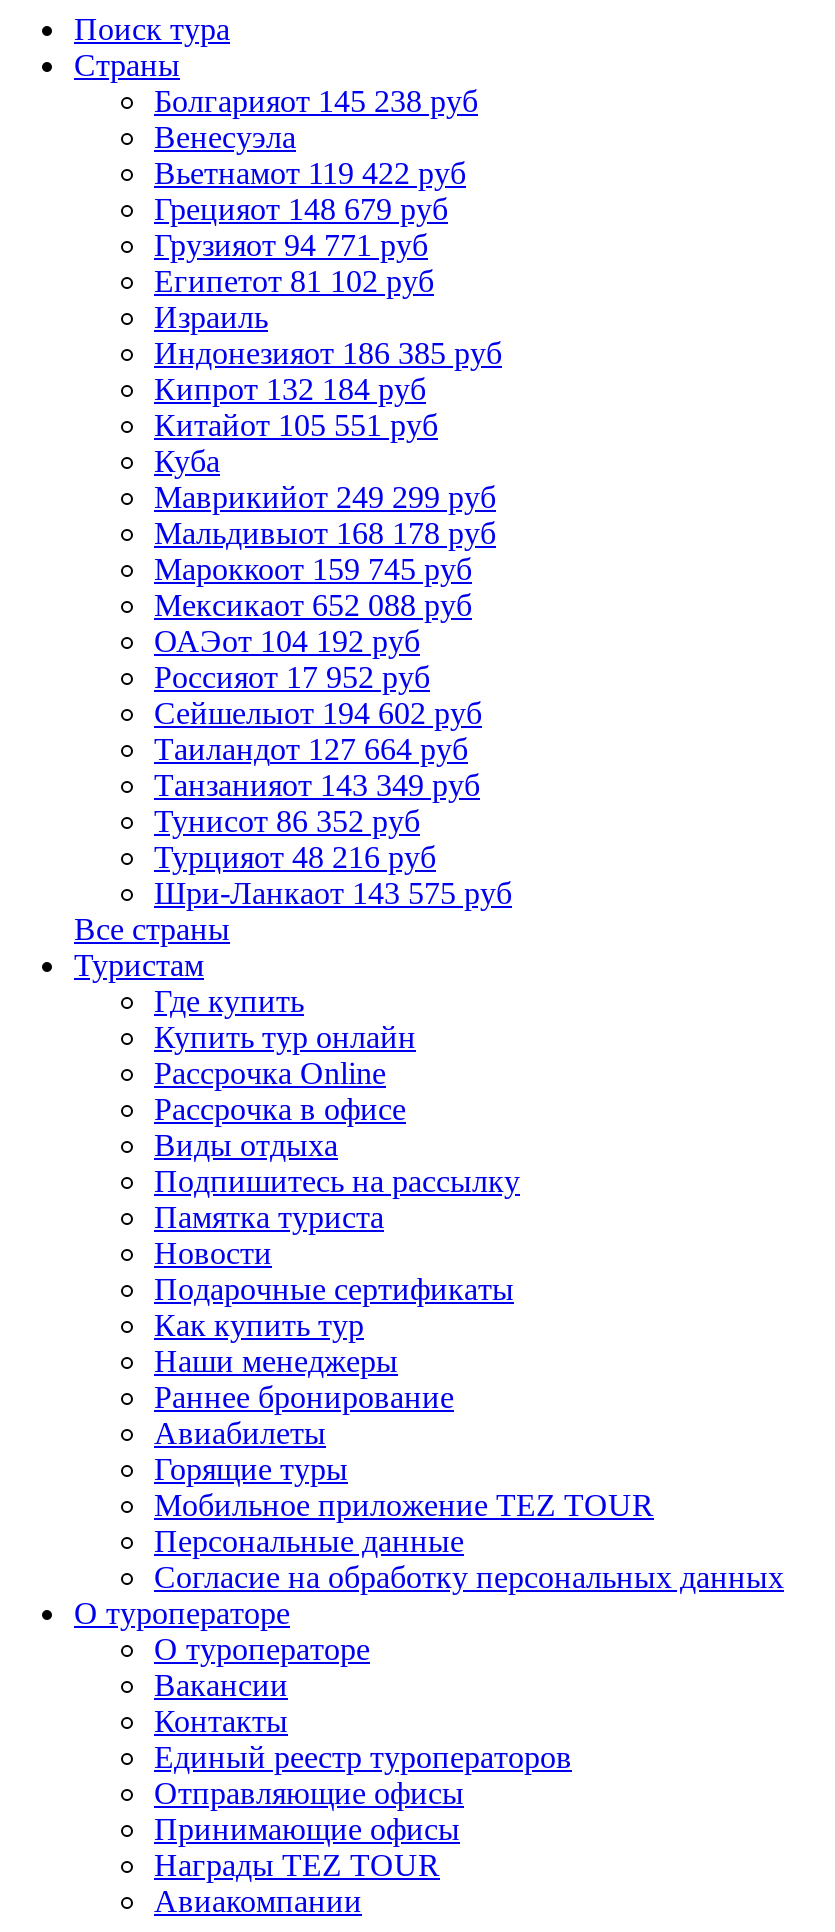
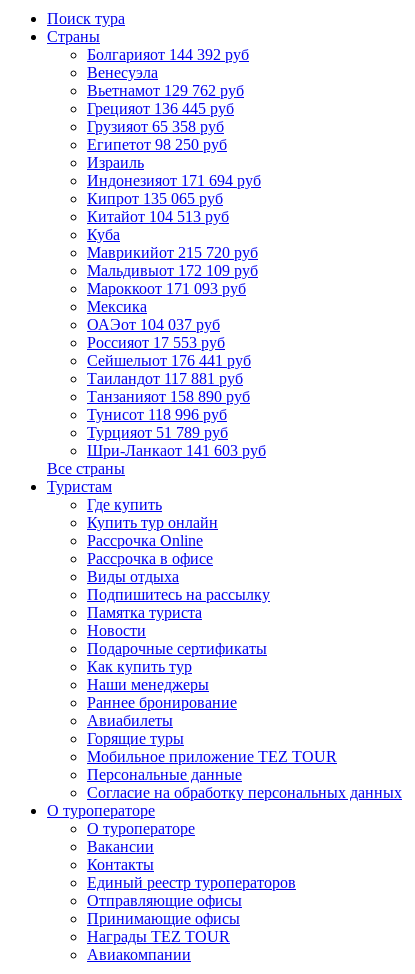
[154,84,478,118] Болгарияот 145 238 руб -> [87,46,249,63] Болгарияот 144 392 руб
[154,156,466,190] Вьетнамот 119 422 руб -> [87,82,244,99] Вьетнамот 129 762 руб
[154,192,448,226] Грецияот 148 679 руб -> [87,100,234,117] Грецияот 136 445 руб
[154,228,428,262] Грузияот 94 771 руб -> [87,118,224,135] Грузияот 65 358 руб
[154,264,434,298] Египетот 81 102 руб -> [87,136,227,153] Египетот 98 250 руб
[154,336,502,370] Индонезияот 186 385 руб -> [87,172,261,189] Индонезияот 171 694 руб
[154,372,426,406] Кипрот 132 184 руб -> [87,190,223,207] Кипрот 135 065 руб
[154,408,438,442] Китайот 105 551 руб -> [87,208,229,225] Китайот 104 513 руб
[154,480,512,910] Маврикийот 249 299 руб | Мальдивыот 168 178 руб | Мароккоот 159 745 руб | Мексикаот 652 088 руб | ОАЭот 104 192 руб | Россияот 17 952 руб | Сейшелыот 194 602 руб | Таиландот 127 664 руб | Танзанияот 143 349 руб | Тунисот 86 352 руб | Турцияот 48 216 руб | Шри-Ланкаот 143 575 руб -> [87,244,266,459] Маврикийот 215 720 руб | Мальдивыот 172 109 руб | Мароккоот 171 093 руб | Мексика | ОАЭот 104 037 руб | Россияот 17 553 руб | Сейшелыот 176 441 руб | Таиландот 117 881 руб | Танзанияот 158 890 руб | Тунисот 118 996 руб | Турцияот 51 789 руб | Шри-Ланкаот 141 603 руб

